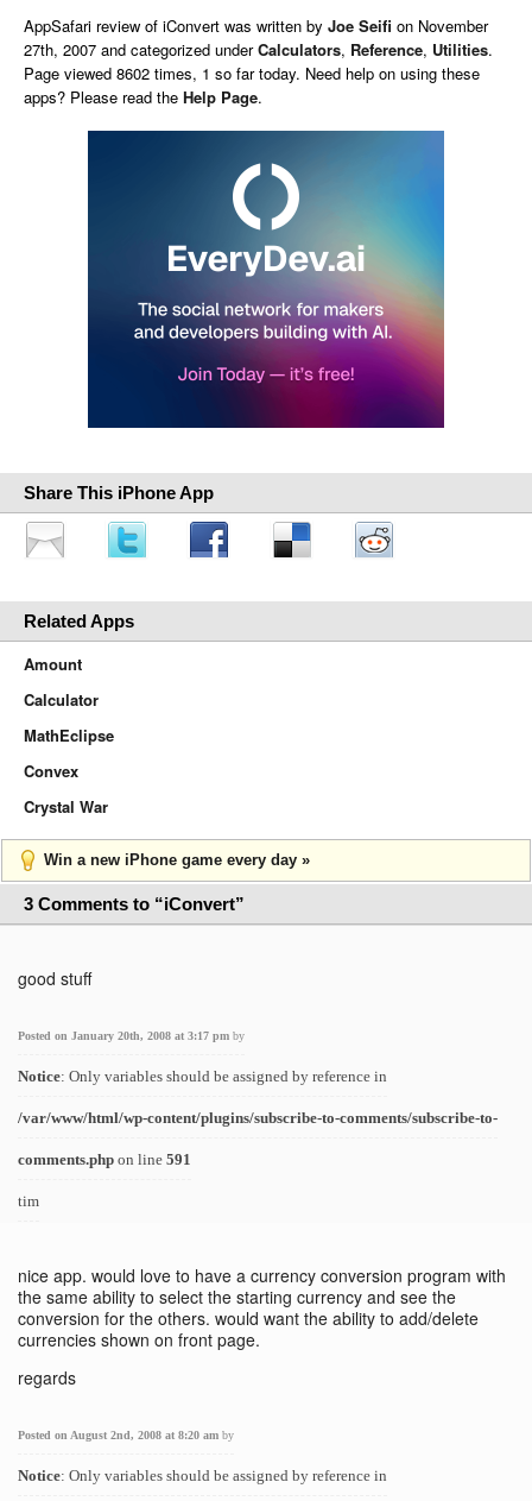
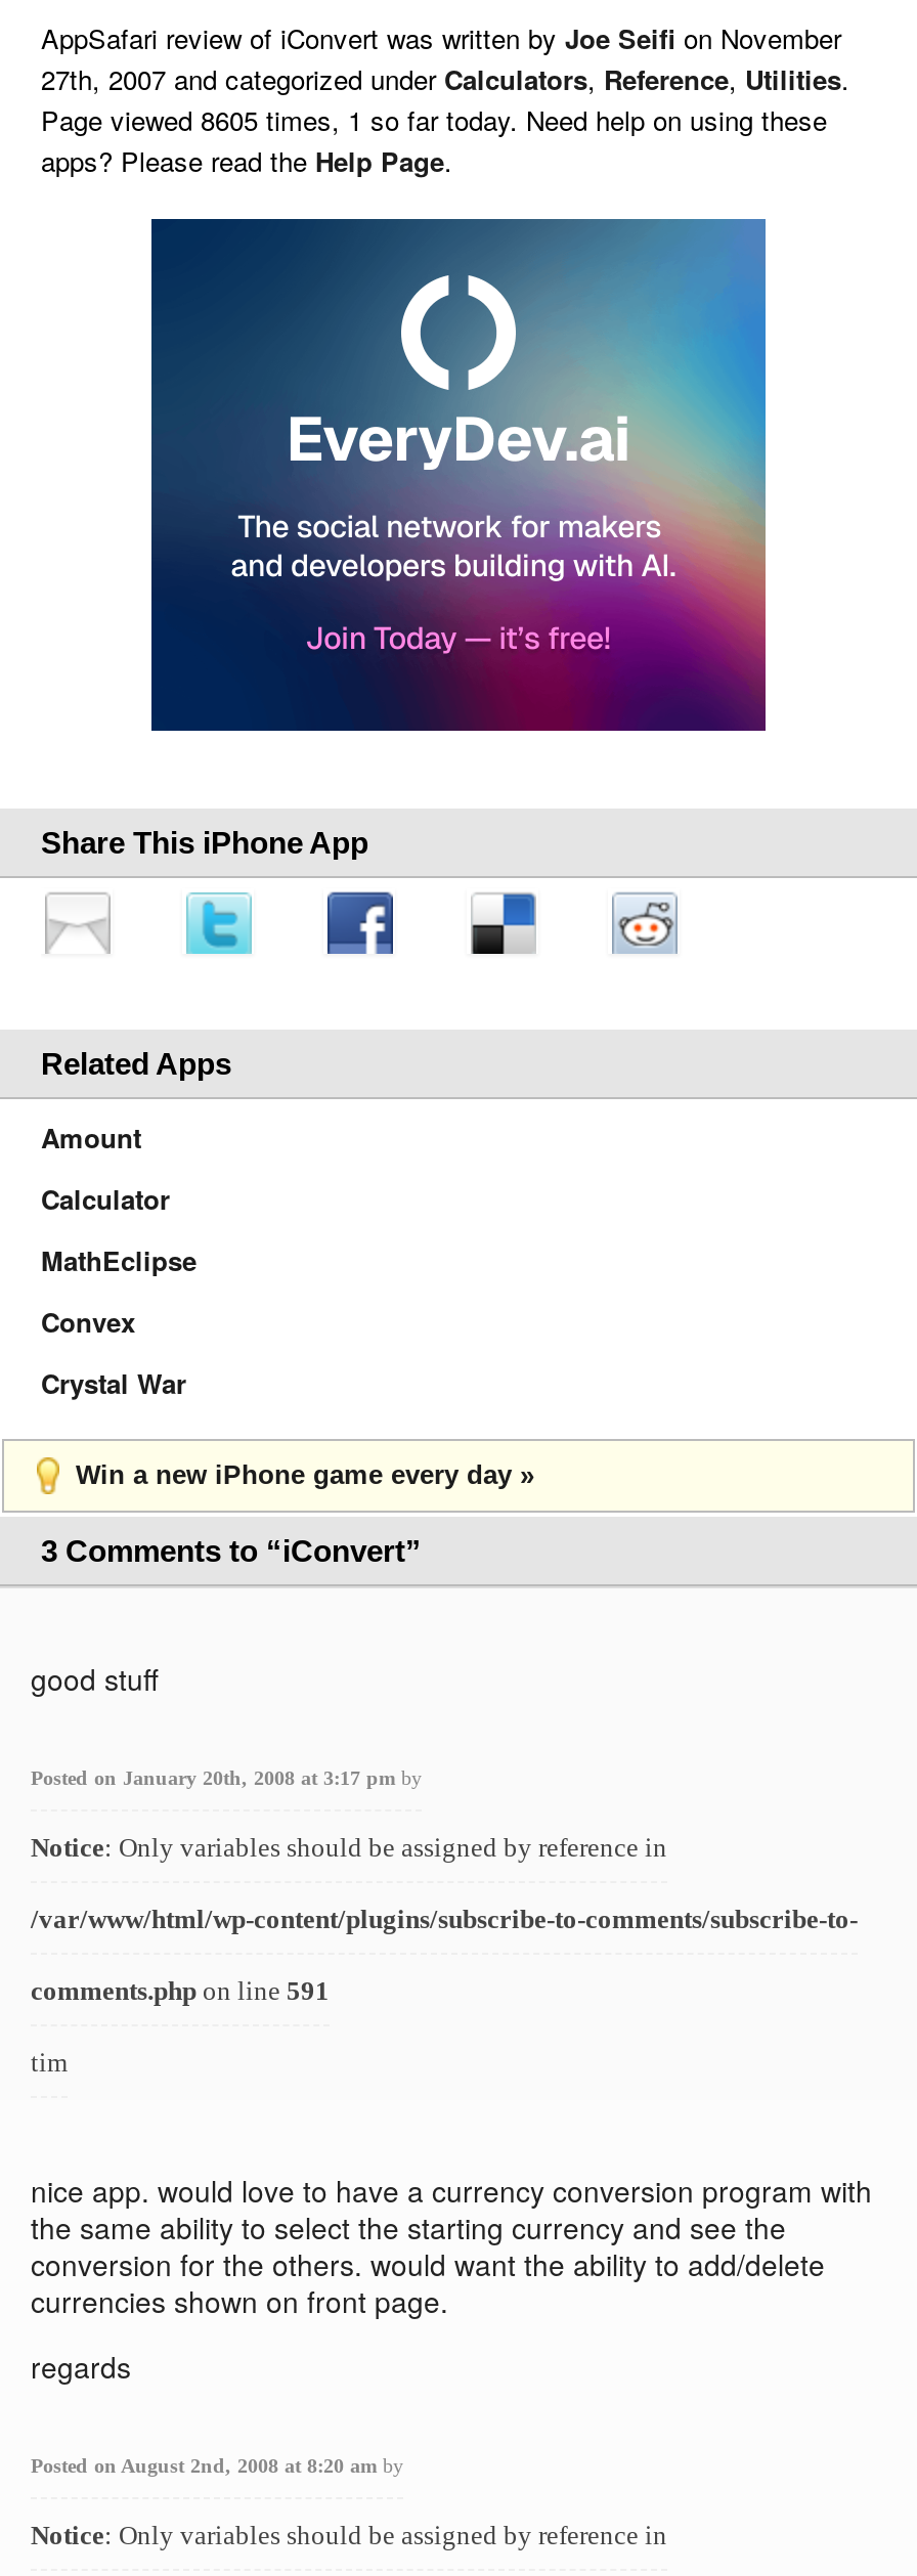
[24,62,480,84] Page viewed 8602 times, 1 so far today. Need help on using these -> [41,100,827,139] Page viewed 8605 times, 1 so far today. Need help on using these

